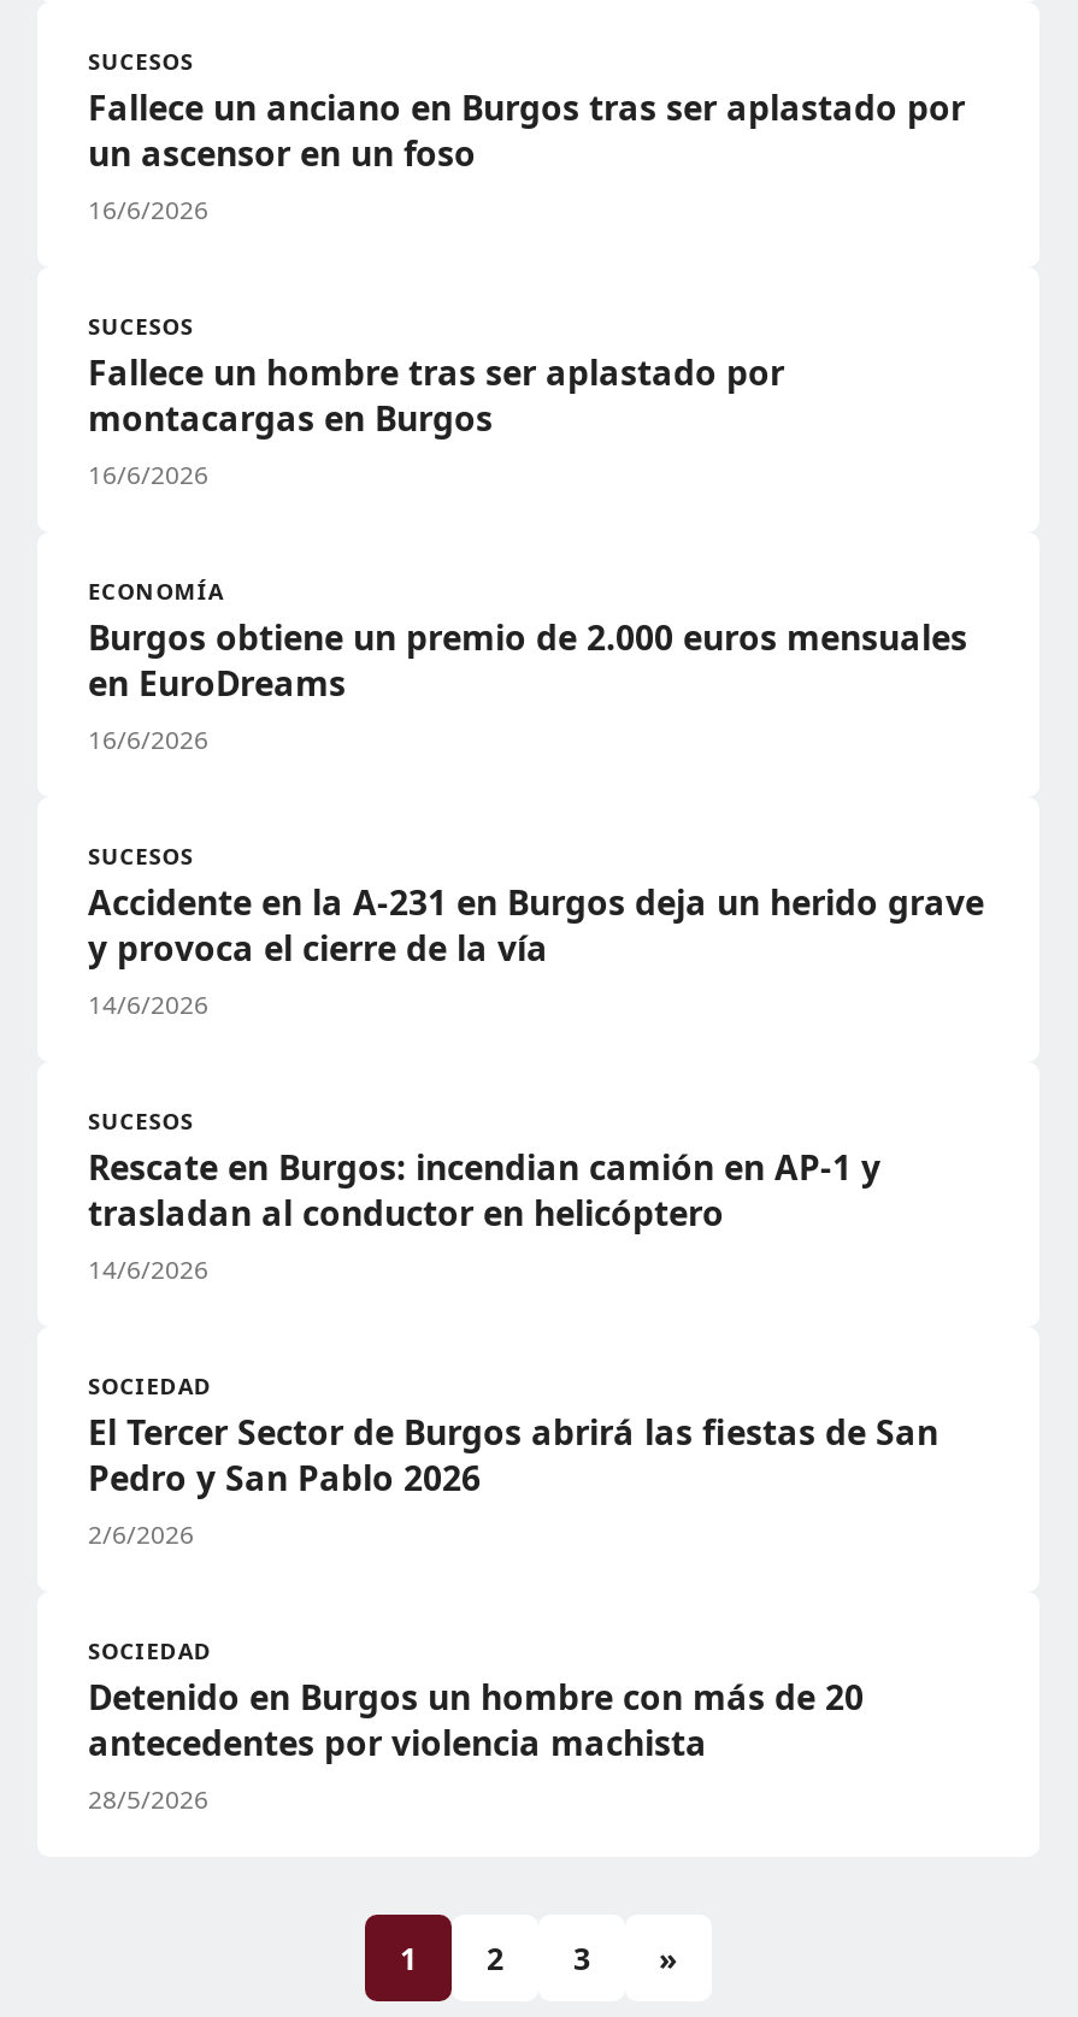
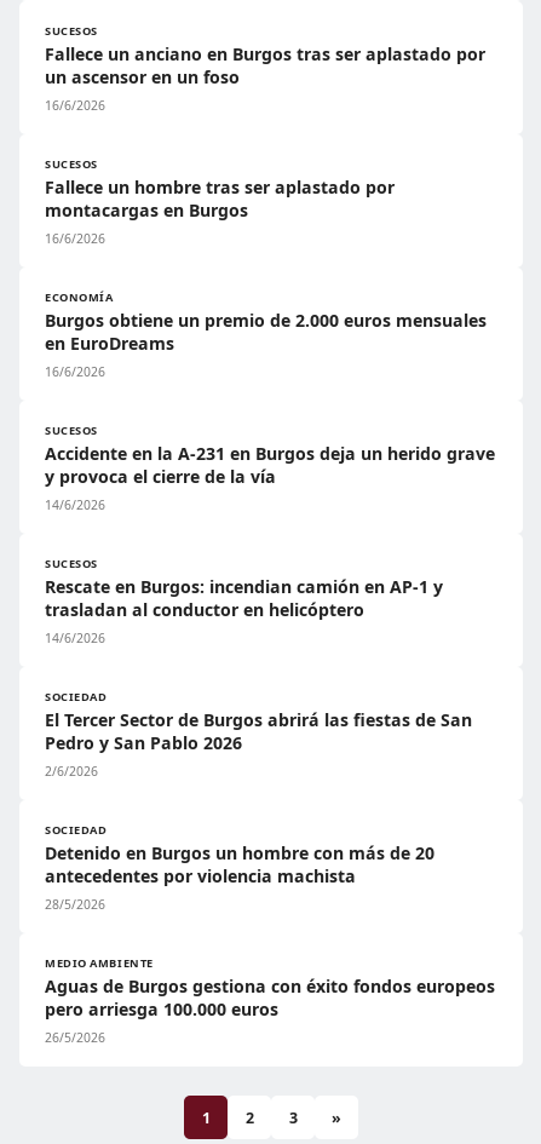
none -> [45,955,495,1046] MEDIO AMBIENTE | Aguas de Burgos gestiona con éxito fondos europeos | pero arriesga 100.000 euros | 26/5/2026

